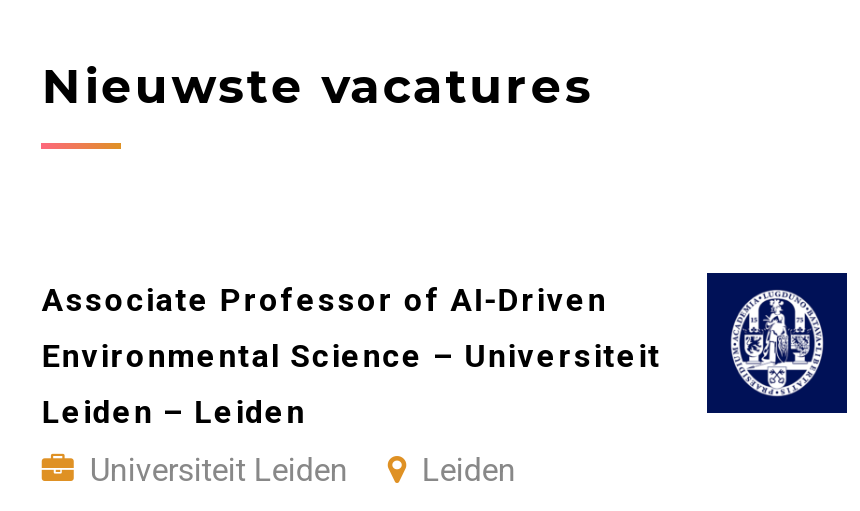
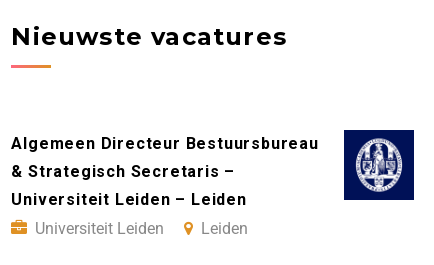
[42,280,607,318] Associate Professor of AI-Driven -> [11,133,319,152] Algemeen Directeur Bestuursbureau
[42,336,661,374] Environmental Science – Universiteit -> [11,161,235,180] & Strategisch Secretaris –
[42,392,306,430] Leiden – Leiden -> [11,189,247,208] Universiteit Leiden – Leiden

